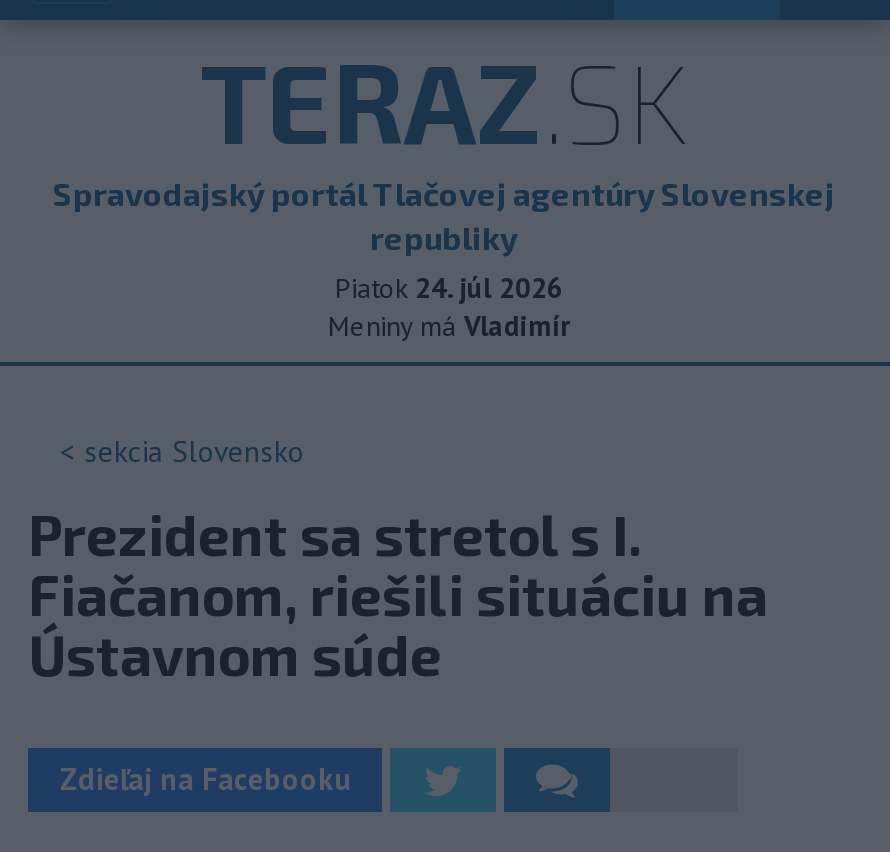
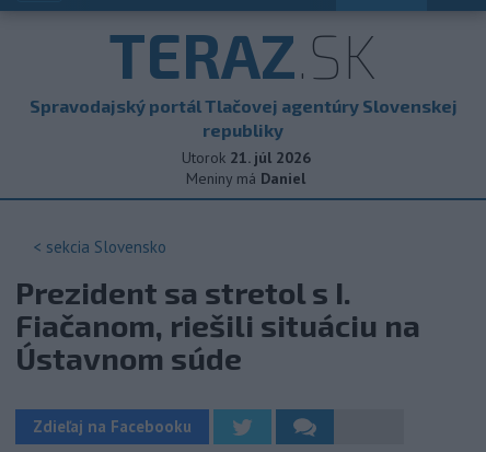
[335,270,563,306] Piatok 24. júl 2026 -> [181,148,310,167] Utorok 21. júl 2026
[328,308,570,344] Meniny má Vladimír -> [186,169,305,188] Meniny má Daniel

